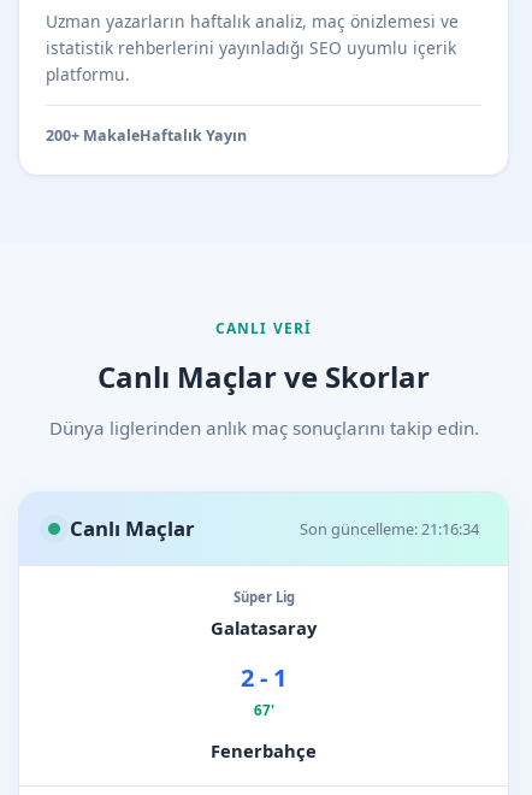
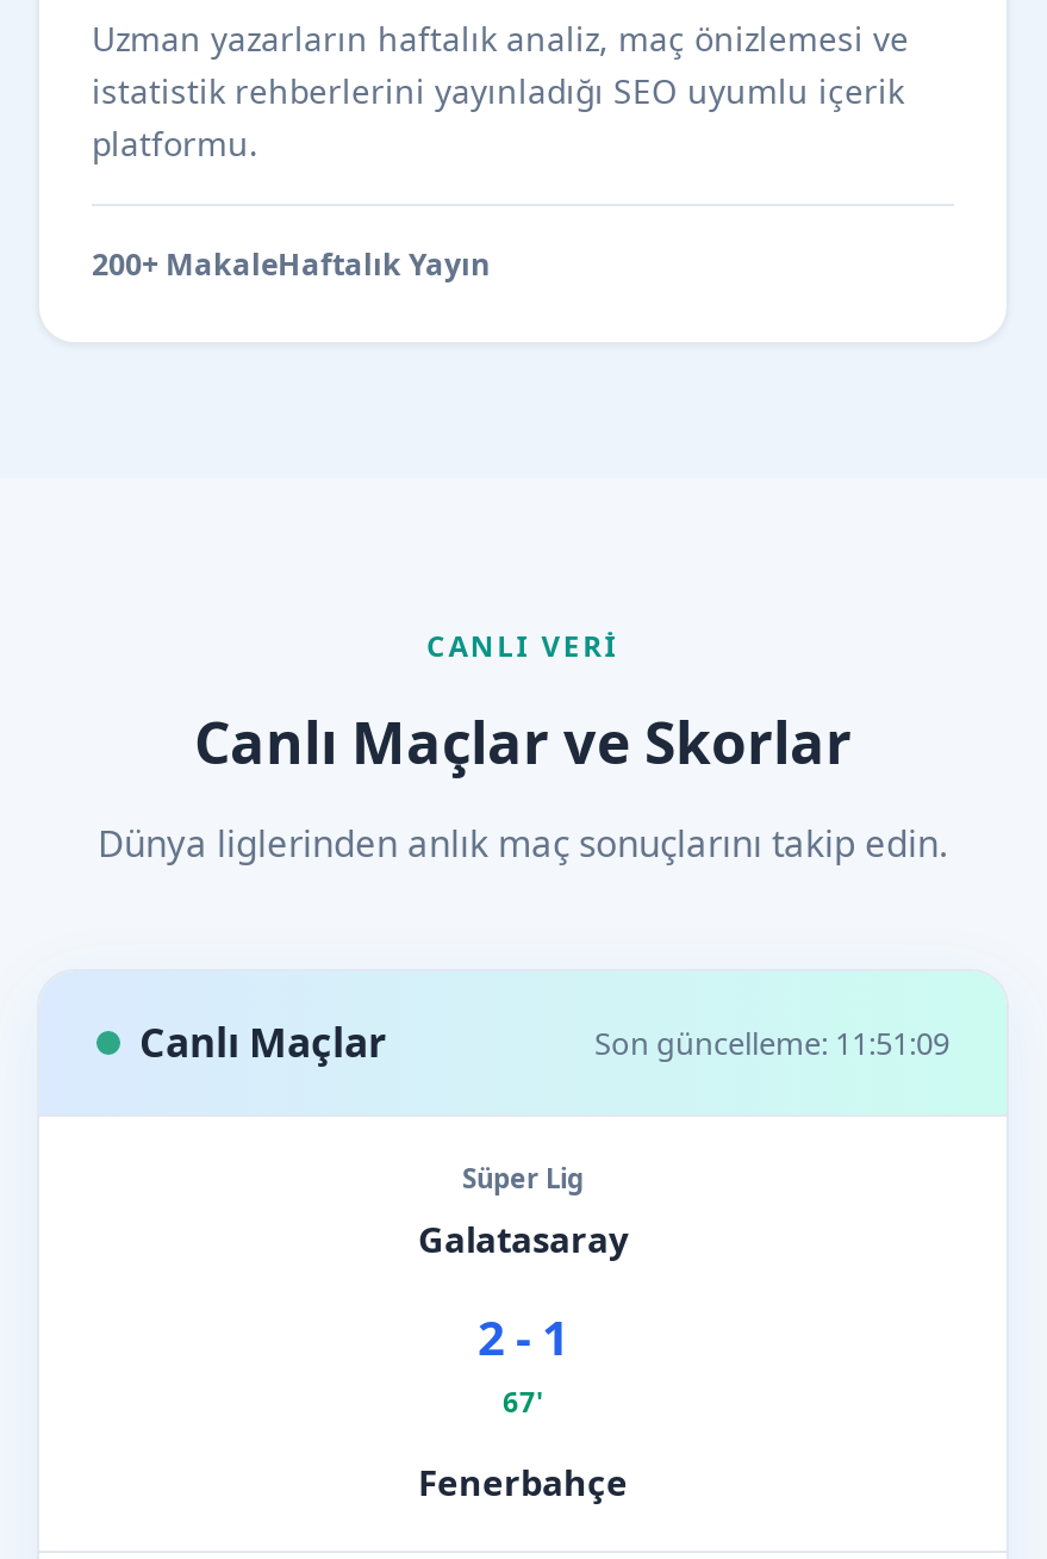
[300,517,479,539] Son güncelleme: 21:16:34 -> [594,1020,949,1063] Son güncelleme: 11:51:09

